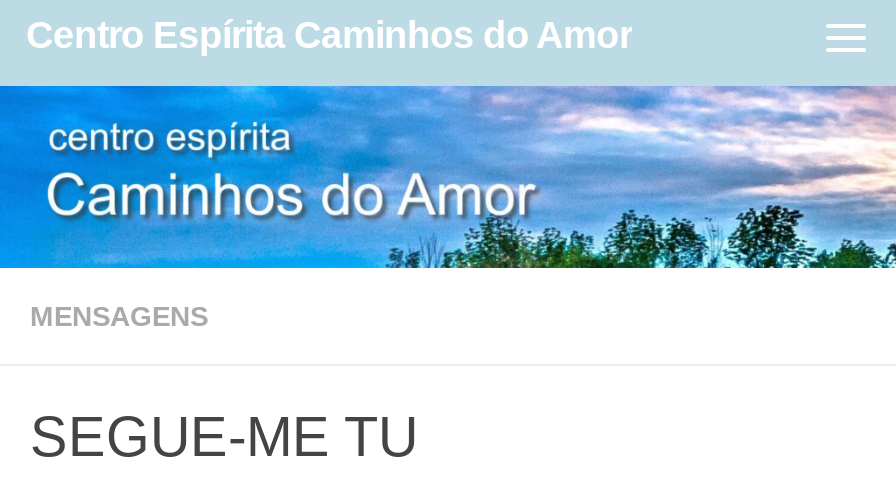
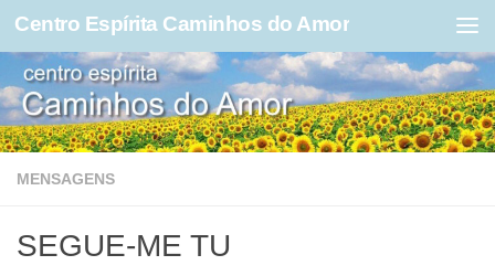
[6,84,890,270] [image] -> [3,52,492,153] [image]

